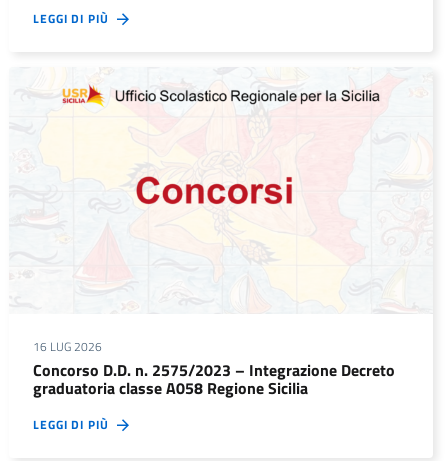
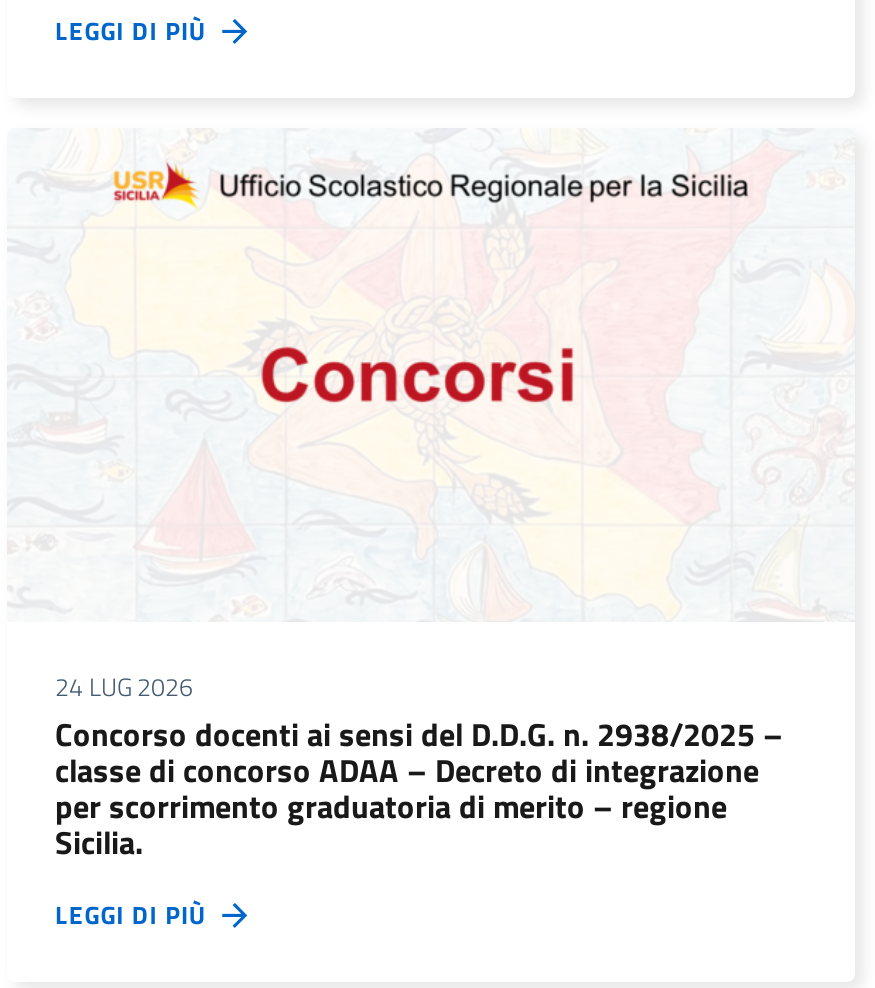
[33,337,395,400] 16 LUG 2026 | Concorso D.D. n. 2575/2023 – Integrazione Decreto | graduatoria classe A058 Regione Sicilia -> [55,668,783,866] 24 LUG 2026 | Concorso docenti ai sensi del D.D.G. n. 2938/2025 – | classe di concorso ADAA – Decreto di integrazione | per scorrimento graduatoria di merito – regione | Sicilia.

